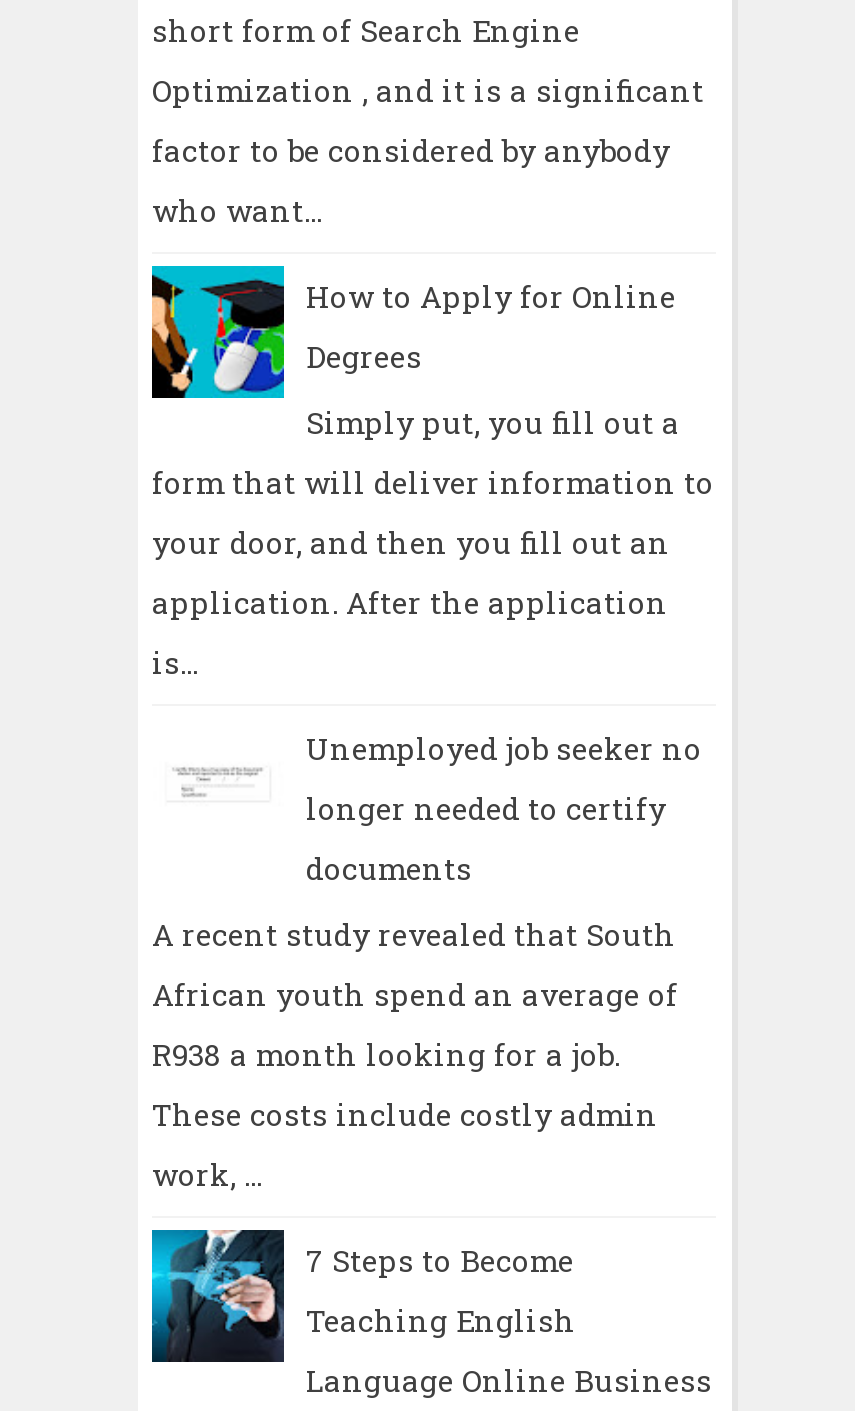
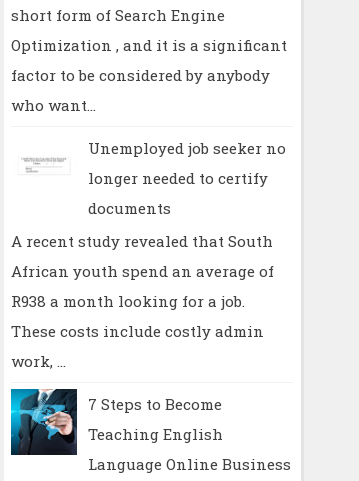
[150,264,714,683] [image] | How to Apply for Online | Degrees | Simply put, you fill out a | form that will deliver information to | your door, and then you fill out an | application. After the application | is... -> none

